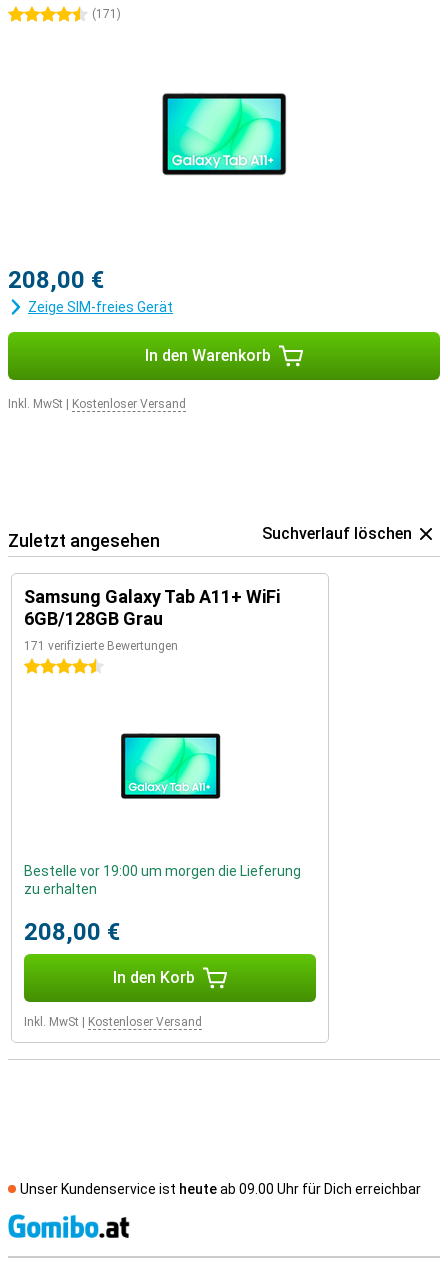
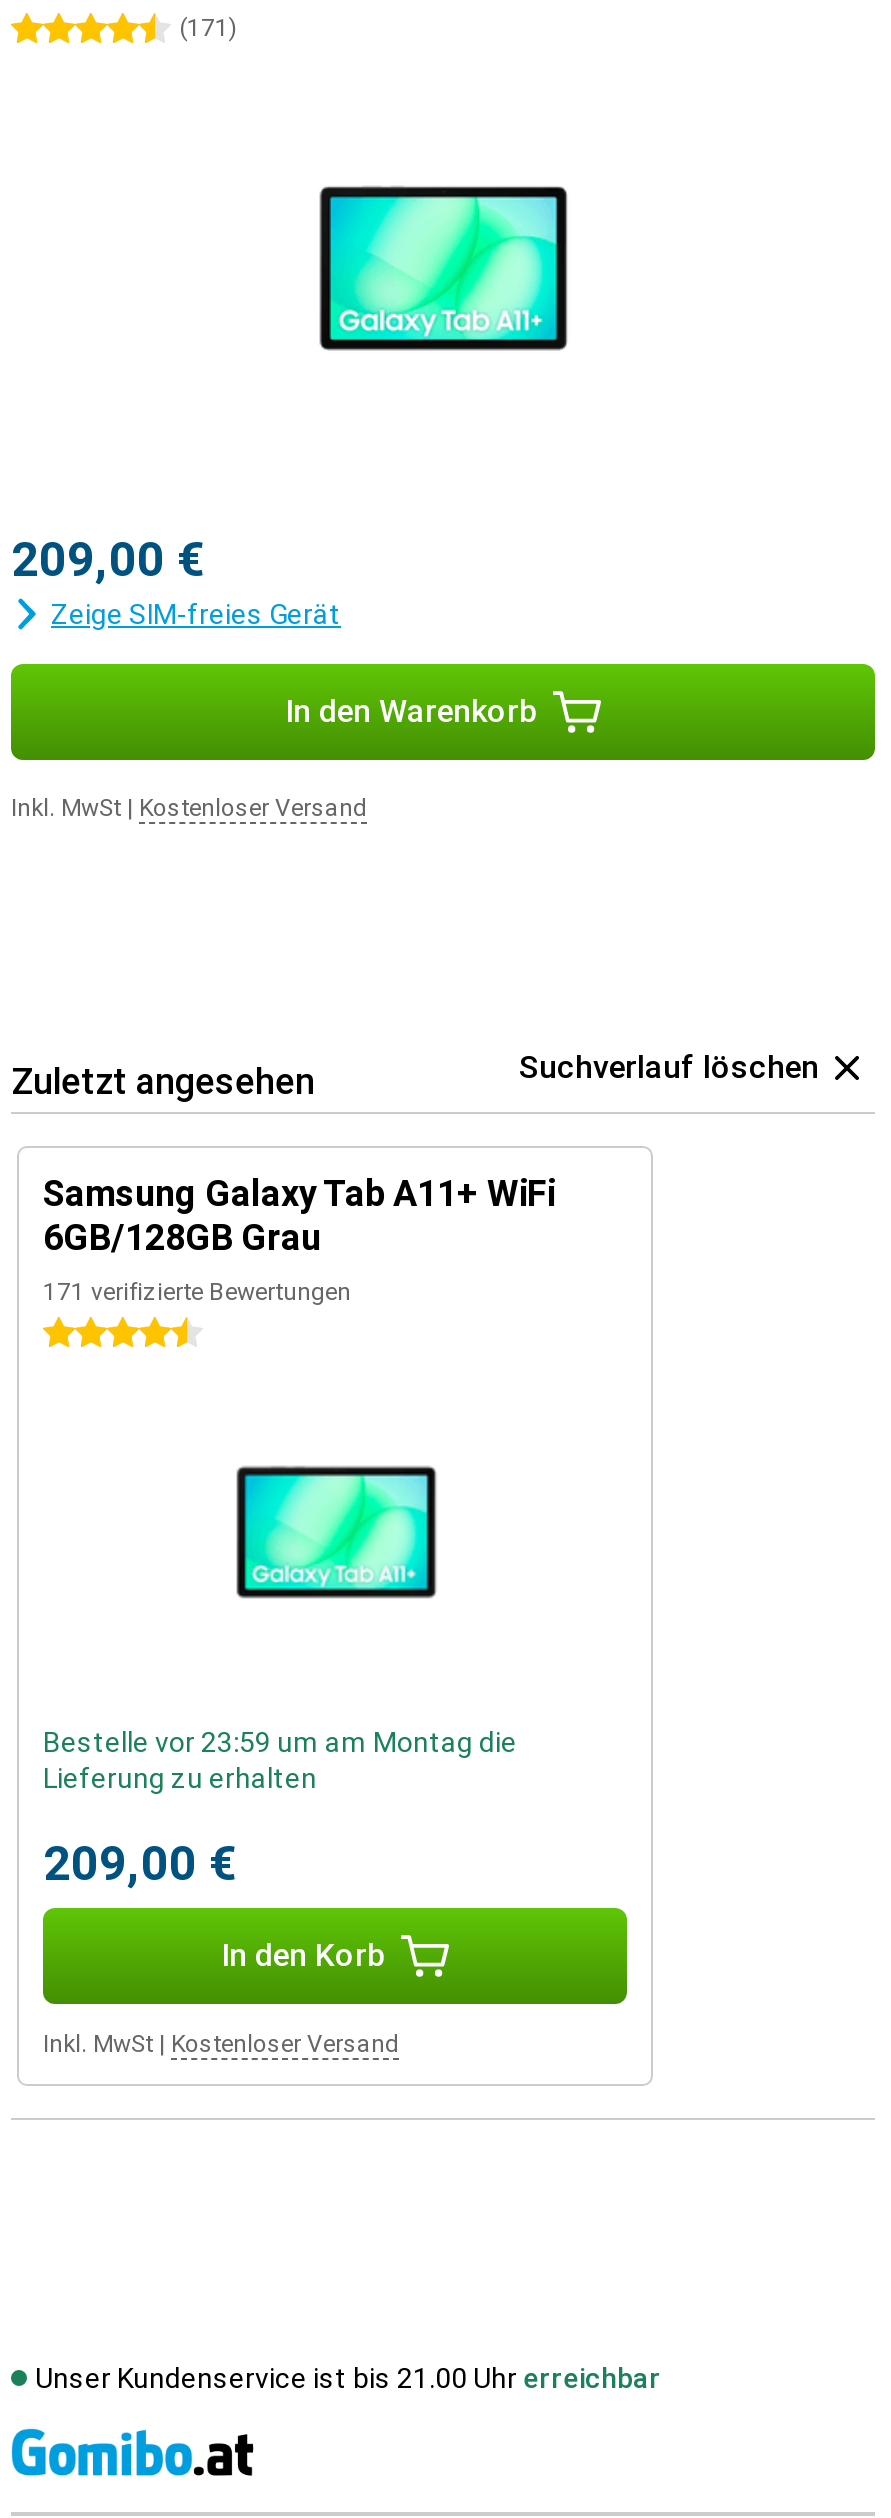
[8,266,104,294] 208,00 € -> [11,532,203,588] 209,00 €
[24,863,301,897] Bestelle vor 19:00 um morgen die Lieferung | zu erhalten -> [43,1726,517,1794] Bestelle vor 23:59 um am Montag die | Lieferung zu erhalten
[24,918,120,946] 208,00 € -> [43,1836,235,1892] 209,00 €
[20,1181,421,1197] Unser Kundenservice ist heute ab 09.00 Uhr für Dich erreichbar -> [35,2362,661,2394] Unser Kundenservice ist bis 21.00 Uhr erreichbar

